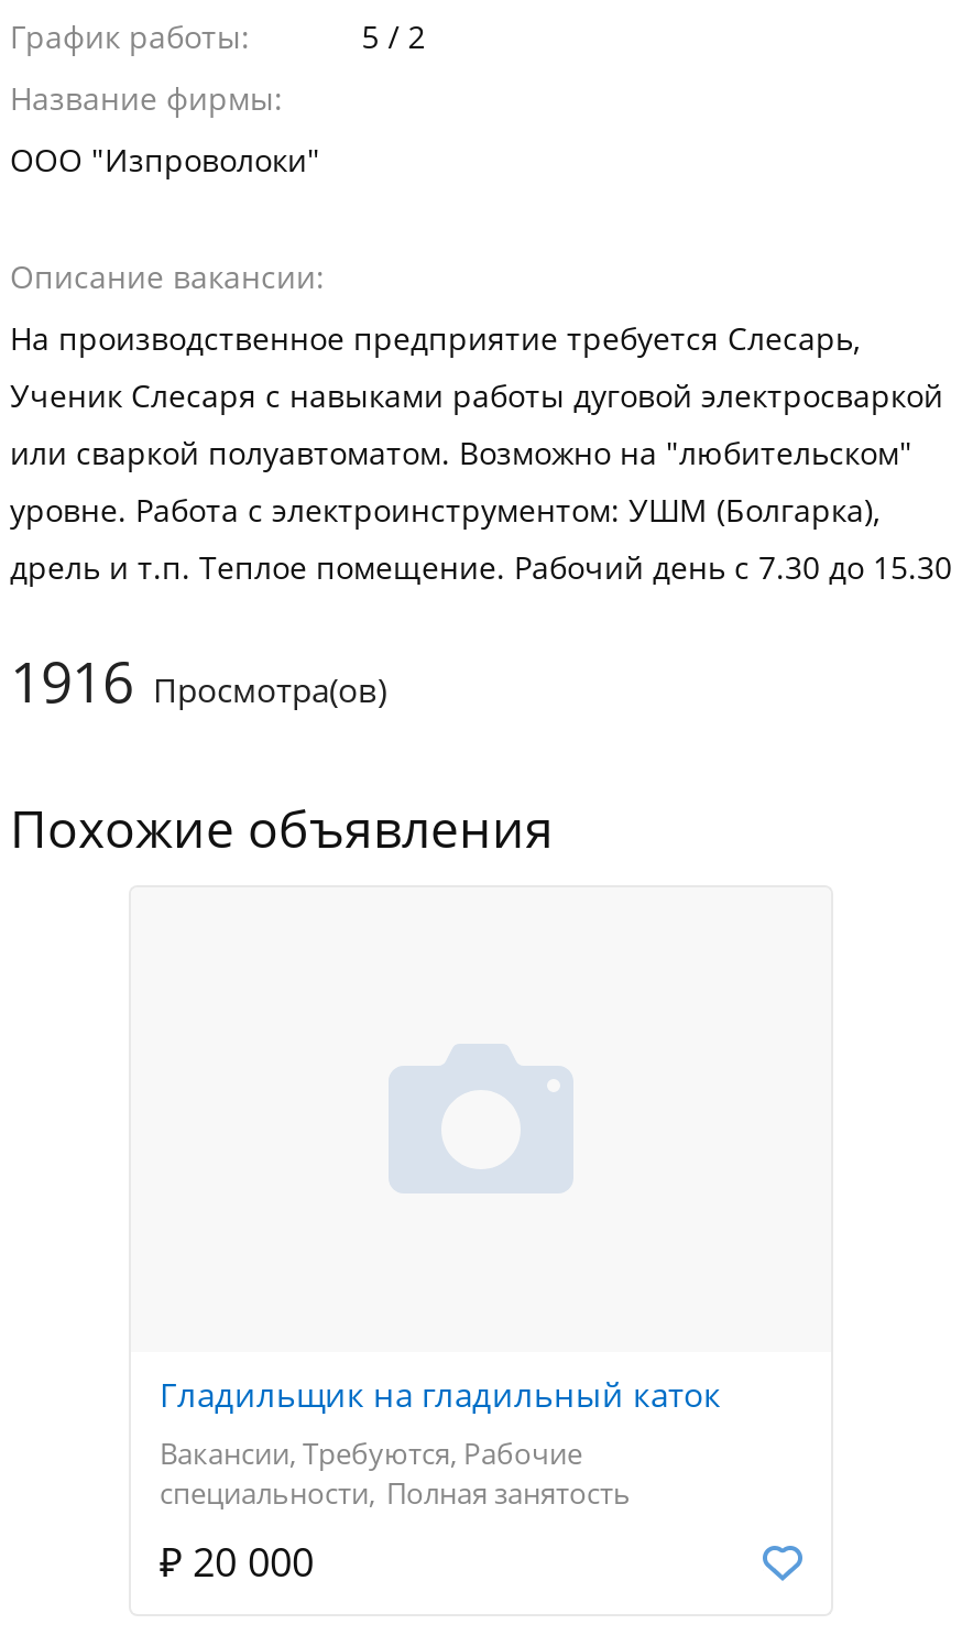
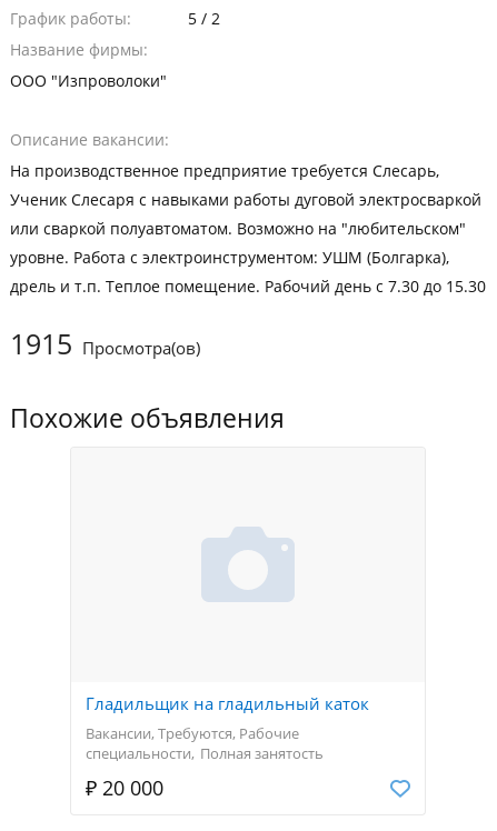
[10,642,386,717] 1916 Просмотра(ов) -> [10,324,200,362] 1915 Просмотра(ов)

